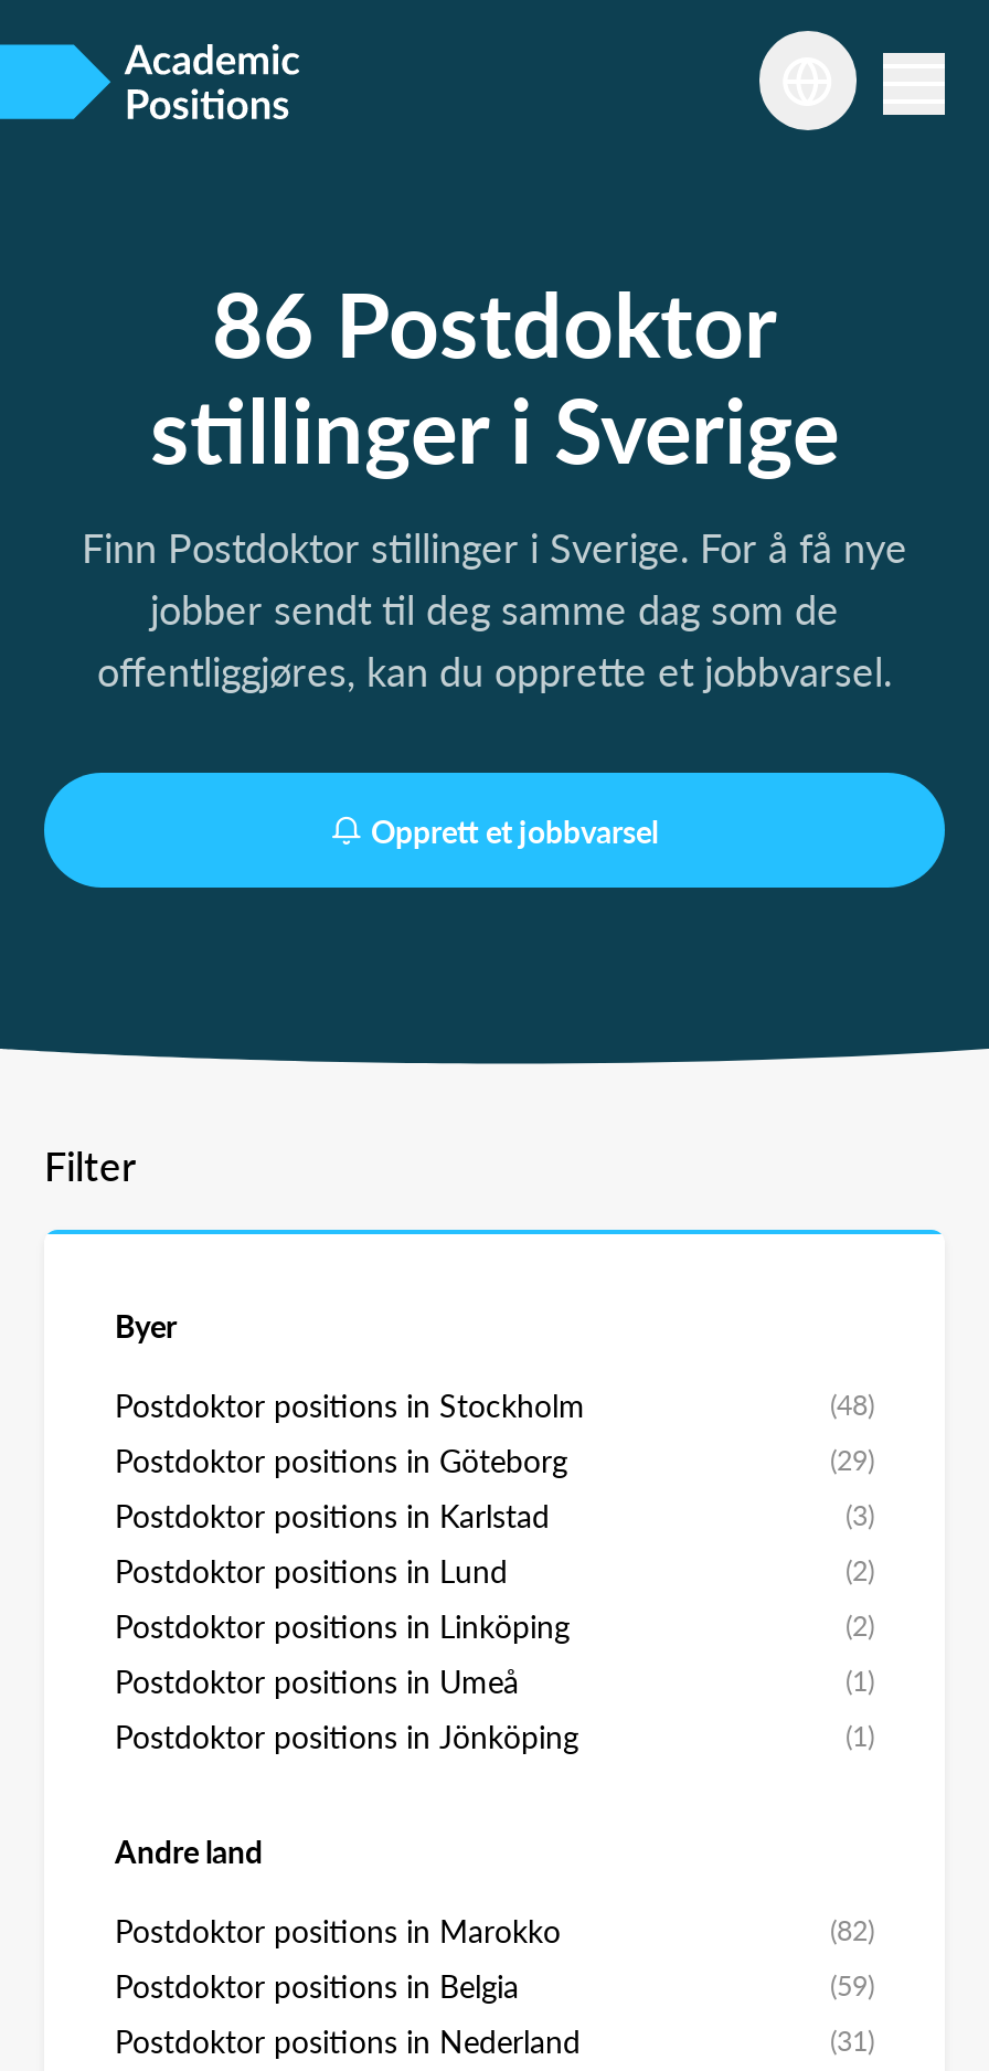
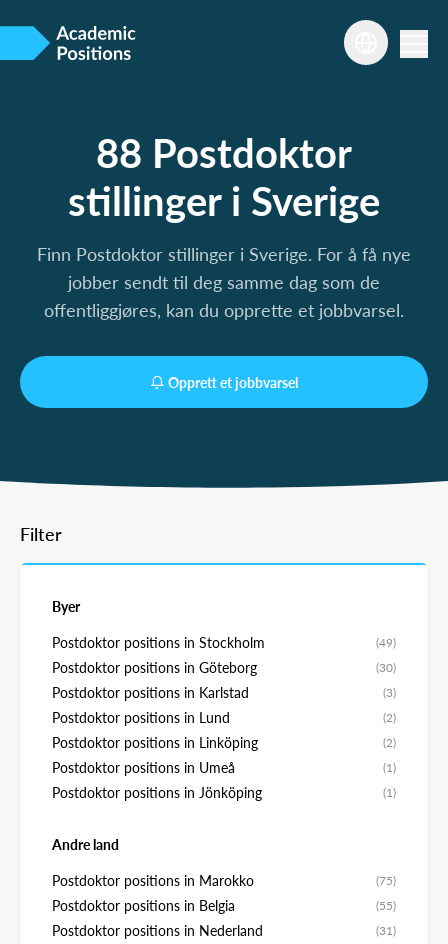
[212,258,777,384] 86 Postdoktor -> [96,123,352,180] 88 Postdoktor
[830,1384,874,1424] (48) -> [376,633,396,651] (49)
[830,1440,874,1479] (29) -> [376,658,396,676] (30)
[830,1910,874,1950] (82) -> [376,871,396,889] (75)
[830,1965,874,2005] (59) -> [376,896,396,914] (55)

